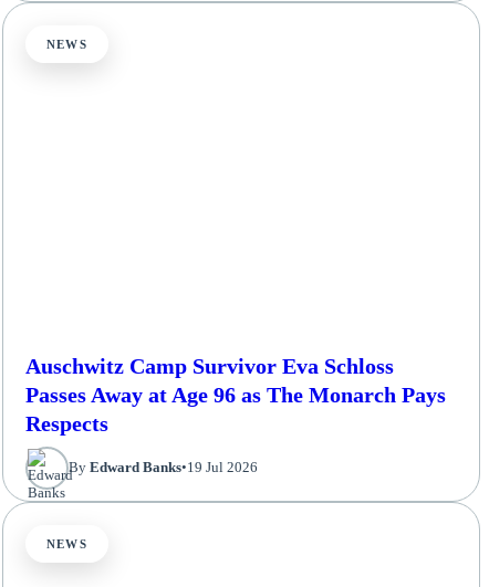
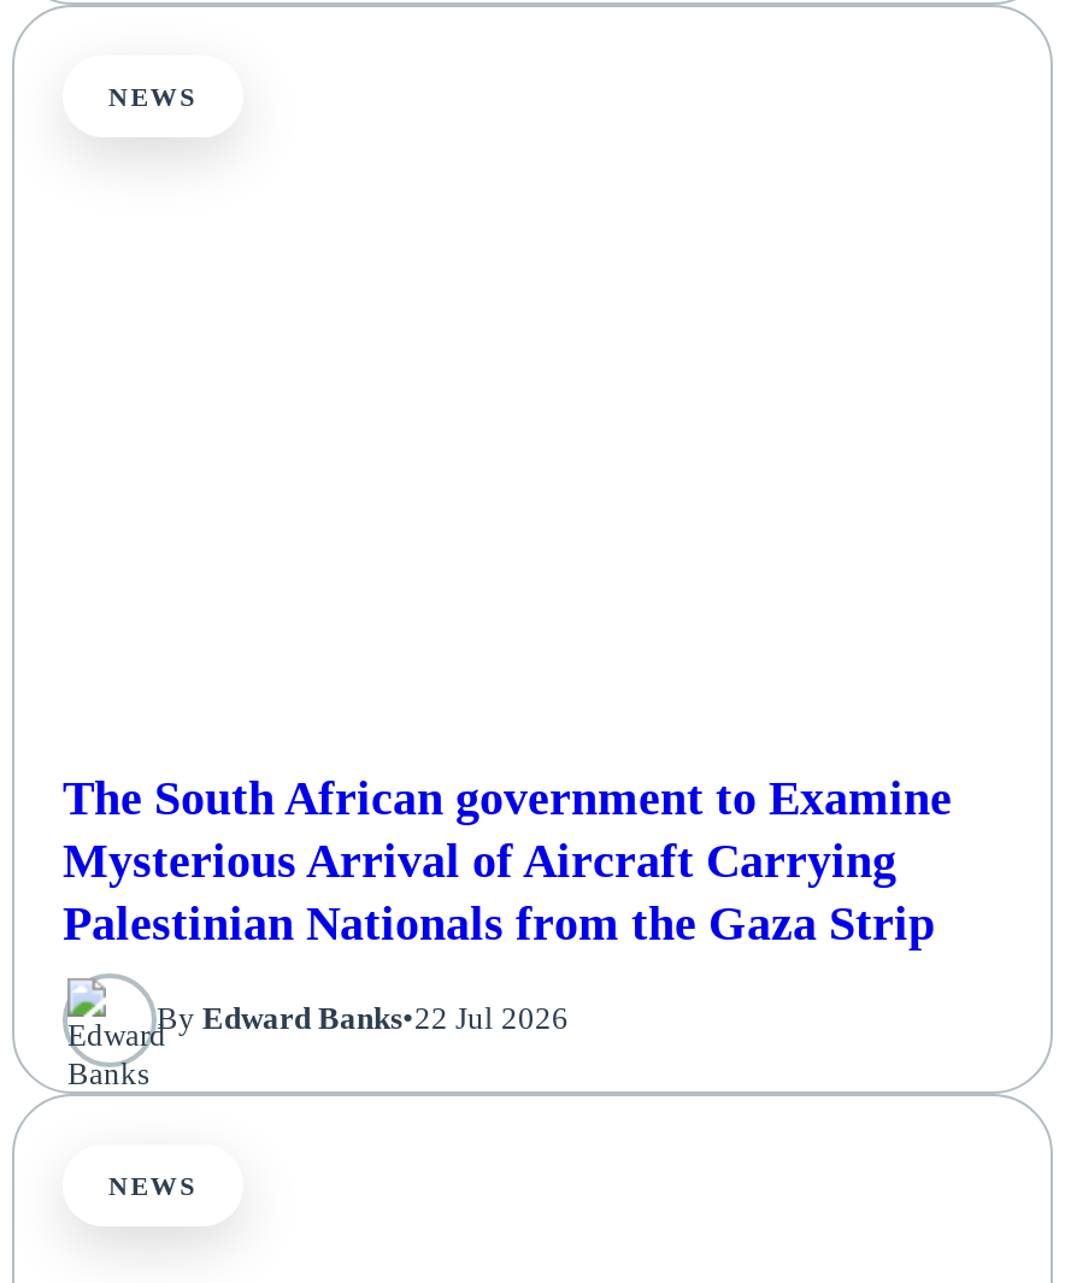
[25,354,446,436] Auschwitz Camp Survivor Eva Schloss | Passes Away at Age 96 as The Monarch Pays | Respects -> [63,771,952,949] The South African government to Examine | Mysterious Arrival of Aircraft Carrying | Palestinian Nationals from the Gaza Strip
[69,459,258,476] By Edward Banks•19 Jul 2026 -> [157,1001,569,1037] By Edward Banks•22 Jul 2026

